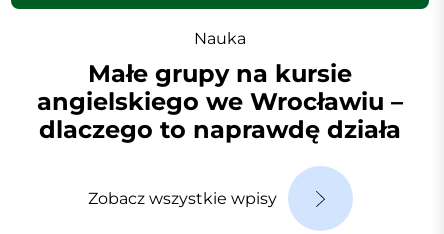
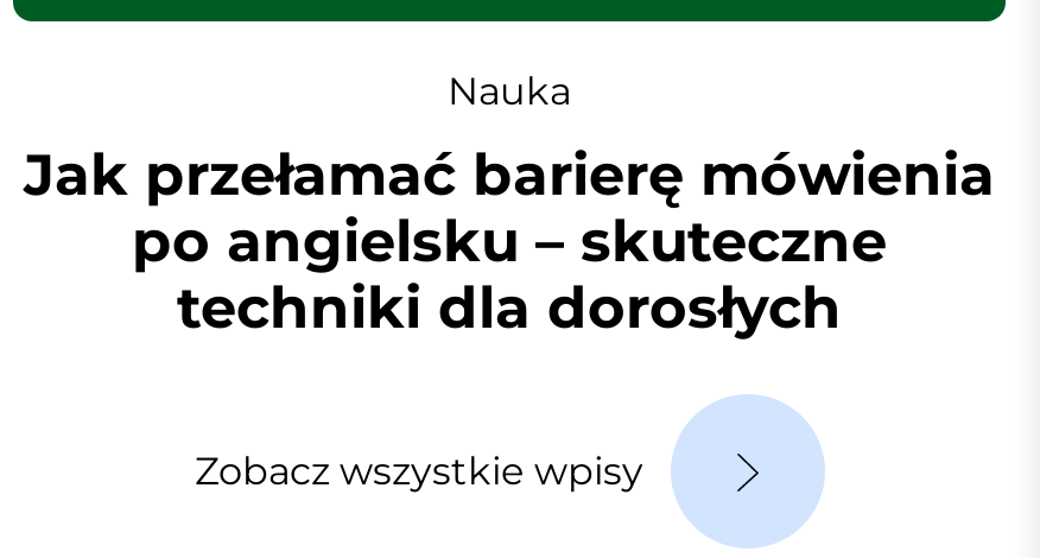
[37,59,403,144] Małe grupy na kursie | angielskiego we Wrocławiu – | dlaczego to naprawdę działa -> [24,141,995,343] Jak przełamać barierę mówienia | po angielsku – skuteczne | techniki dla dorosłych

